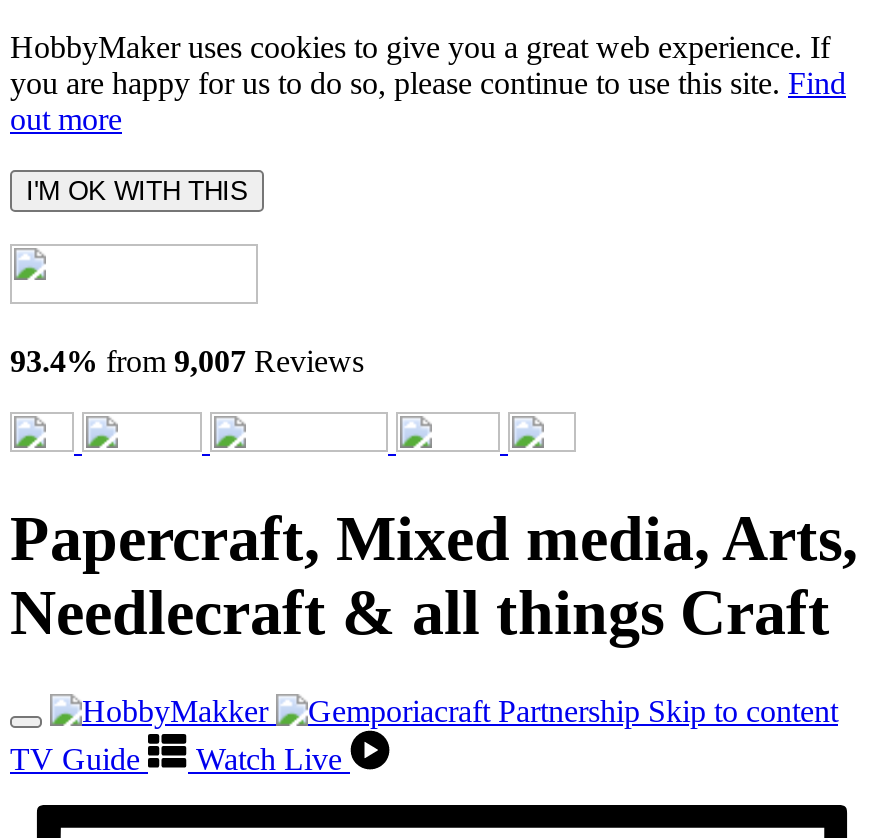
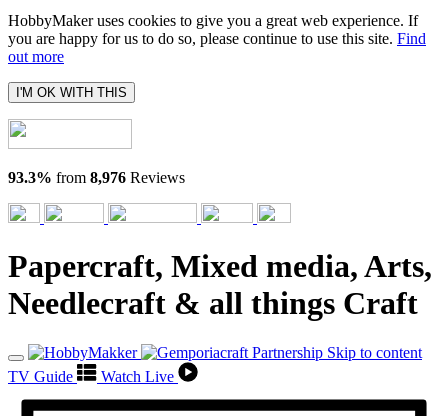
[10,344,364,378] 93.4% from 9,007 Reviews -> [8,169,185,186] 93.3% from 8,976 Reviews

